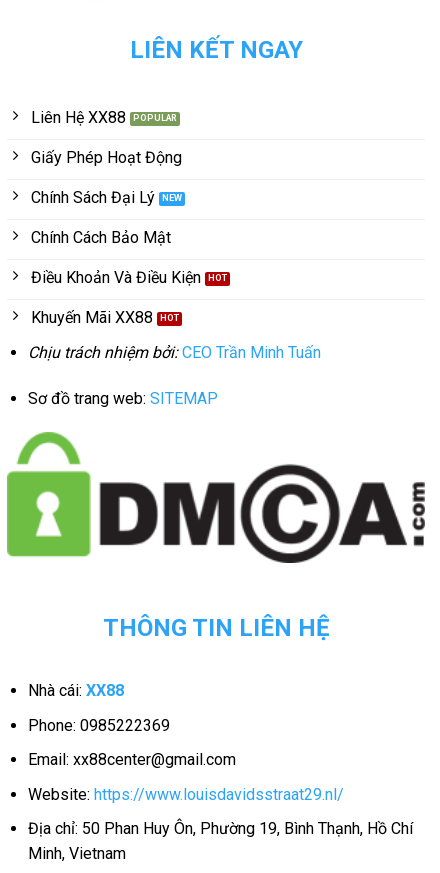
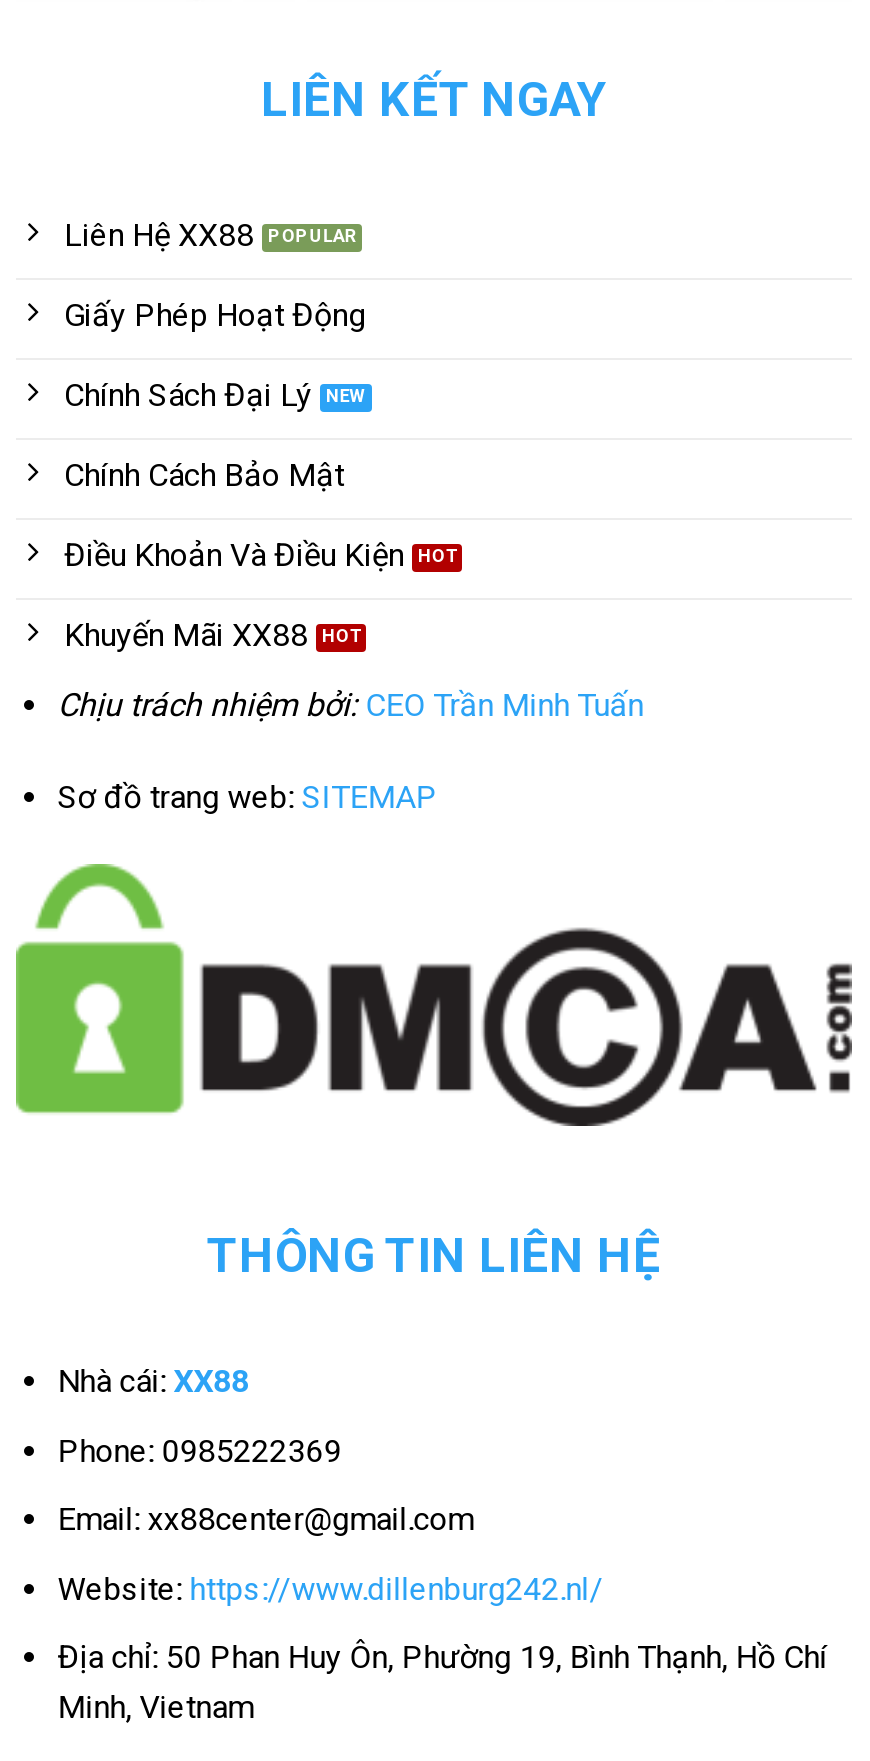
[28,785,344,804] Website: https://www.louisdavidsstraat29.nl/ -> [58,1570,604,1608] Website: https://www.dillenburg242.nl/

